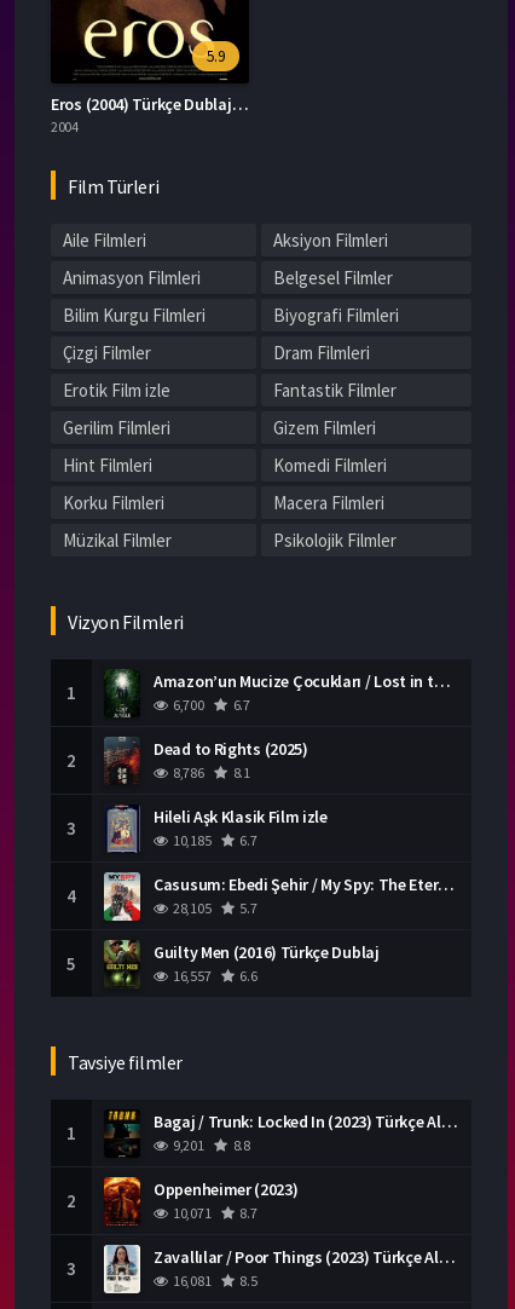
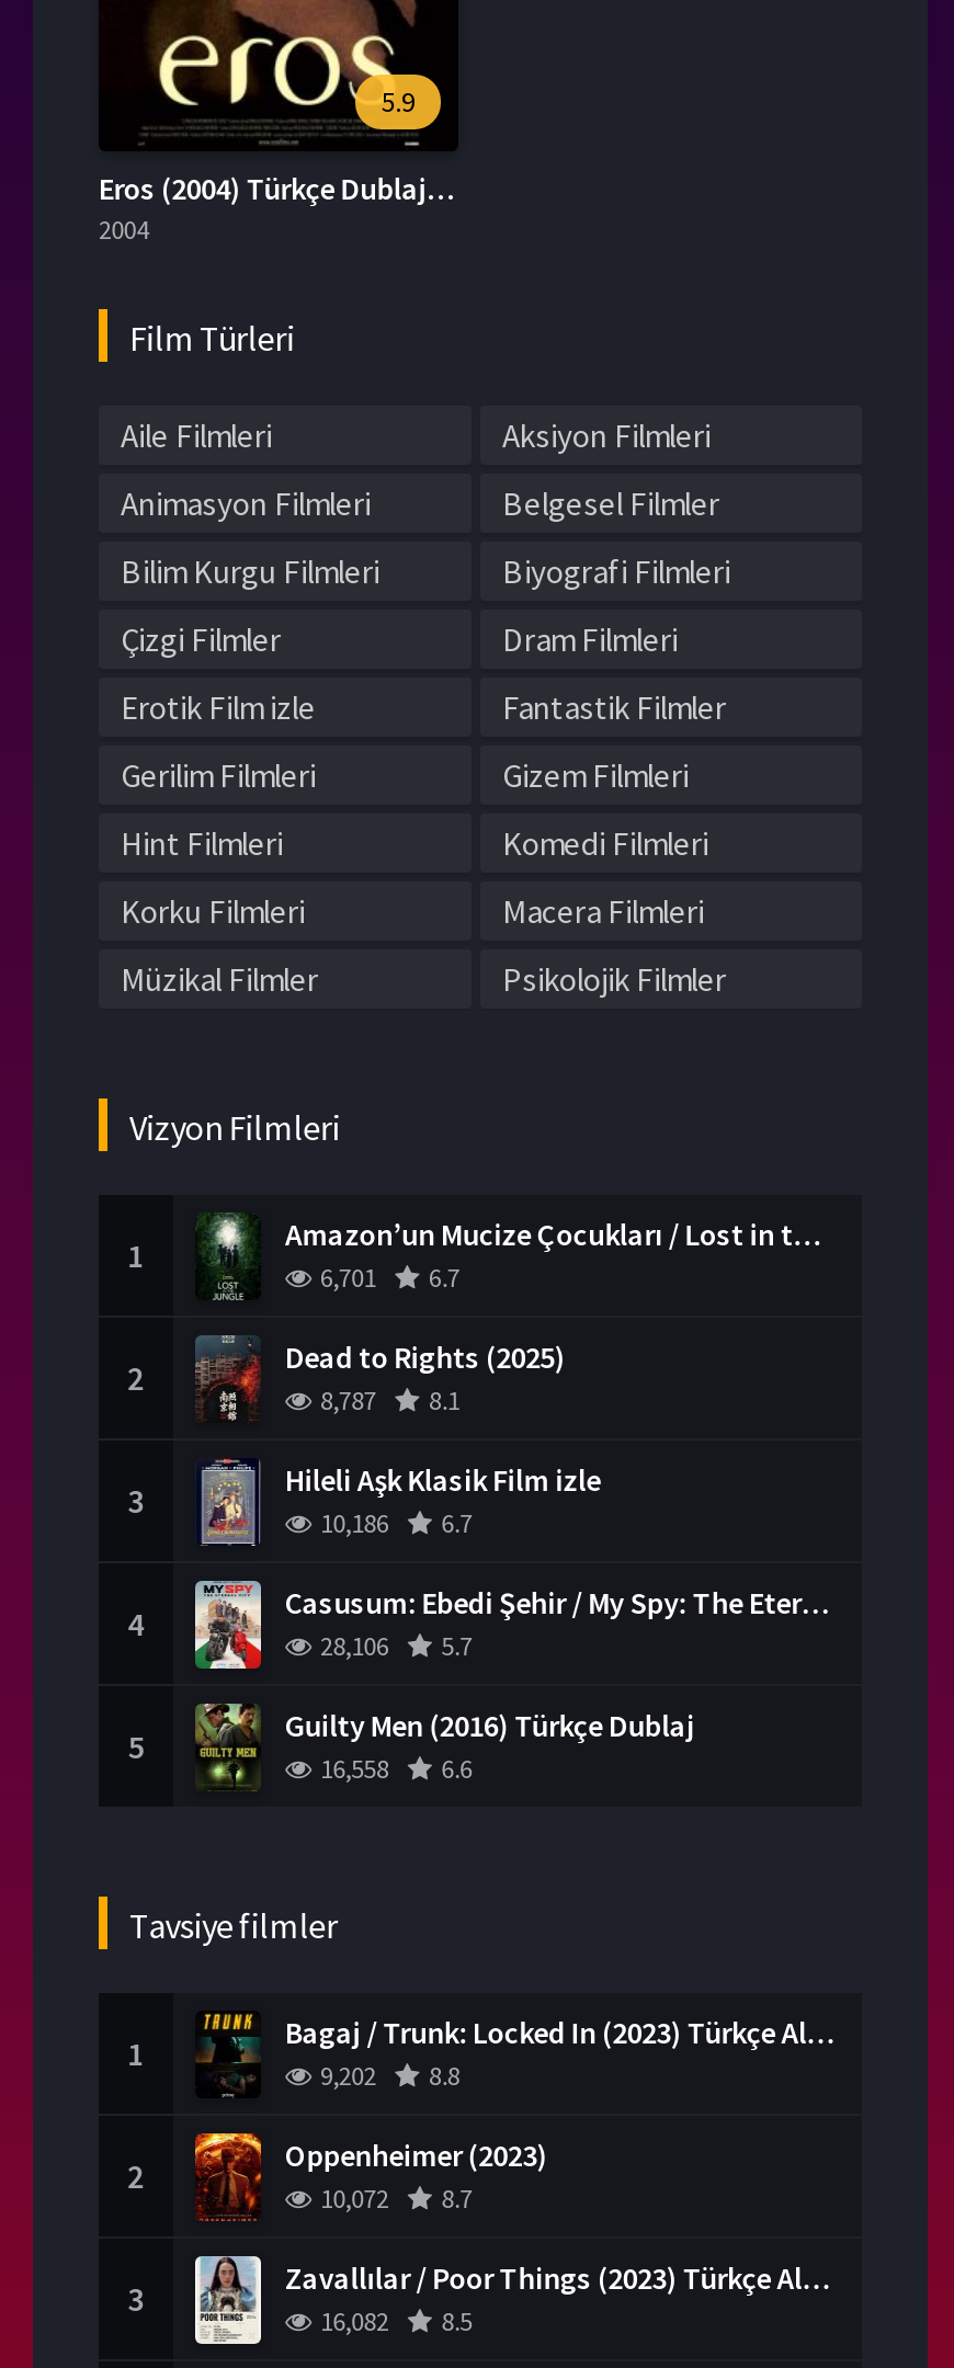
[173,696,250,714] 6,700 6.7 -> [320,1261,460,1294] 6,701 6.7
[173,763,250,782] 8,786 8.1 -> [320,1384,460,1416] 8,787 8.1
[173,831,257,849] 10,185 6.7 -> [320,1506,472,1539] 10,186 6.7
[173,899,257,917] 28,105 5.7 -> [320,1629,472,1662] 28,106 5.7
[173,967,257,985] 16,557 6.6 -> [320,1752,472,1785] 16,558 6.6
[173,1136,250,1154] 9,201 8.8 -> [320,2059,460,2092] 9,202 8.8
[173,1204,257,1222] 10,071 8.7 -> [320,2182,472,2215] 10,072 8.7
[173,1271,257,1290] 16,081 8.5 -> [320,2304,472,2337] 16,082 8.5

